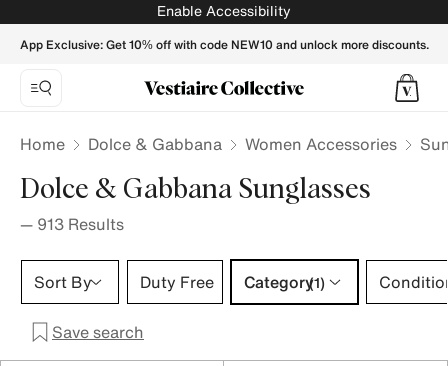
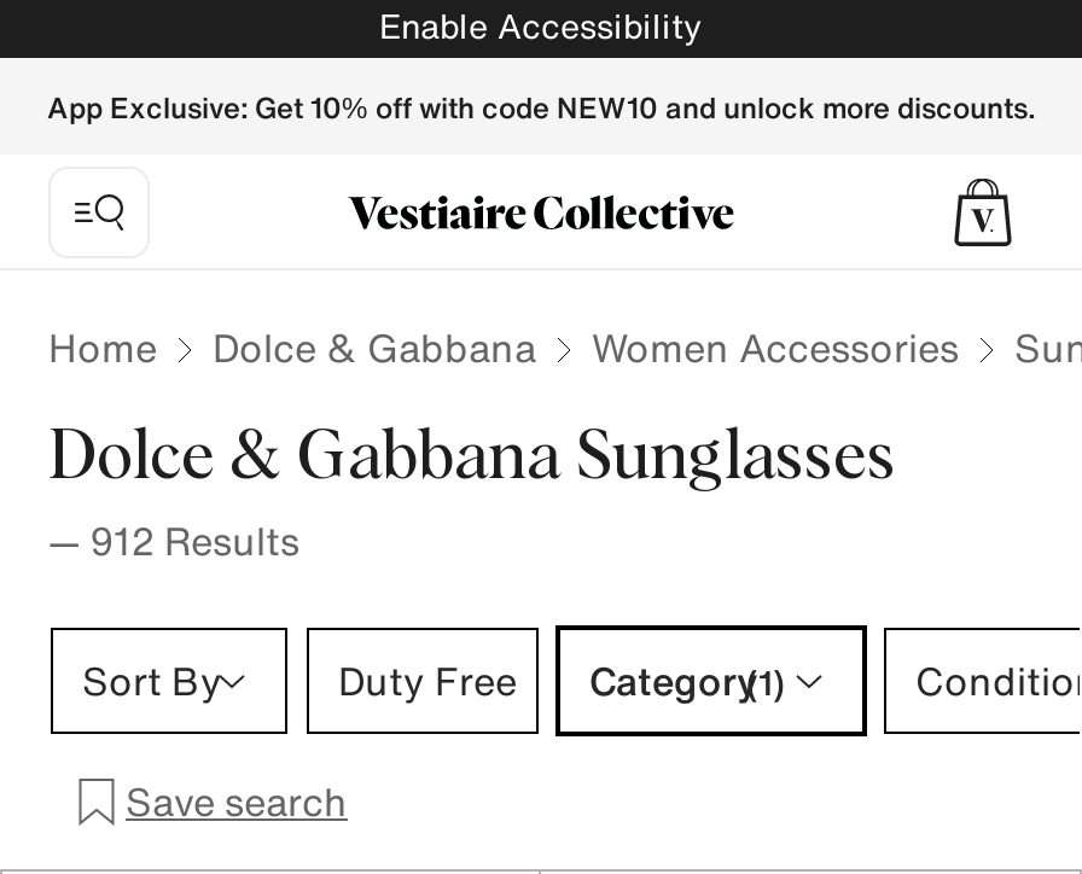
[20,212,124,236] — 913 Results -> [48,512,299,570] — 912 Results

